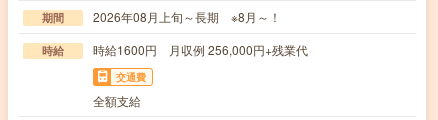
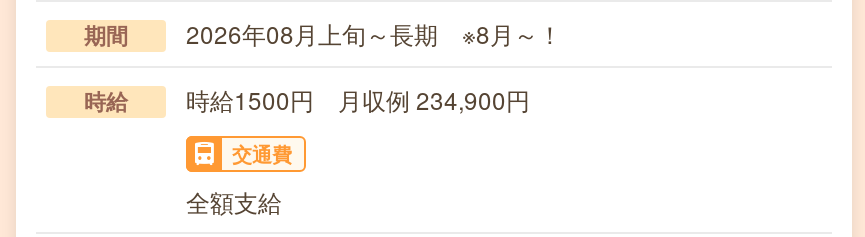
[93,41,308,58] 時給1600円 月収例 256,000円+残業代 -> [186,82,530,116] 時給1500円 月収例 234,900円

